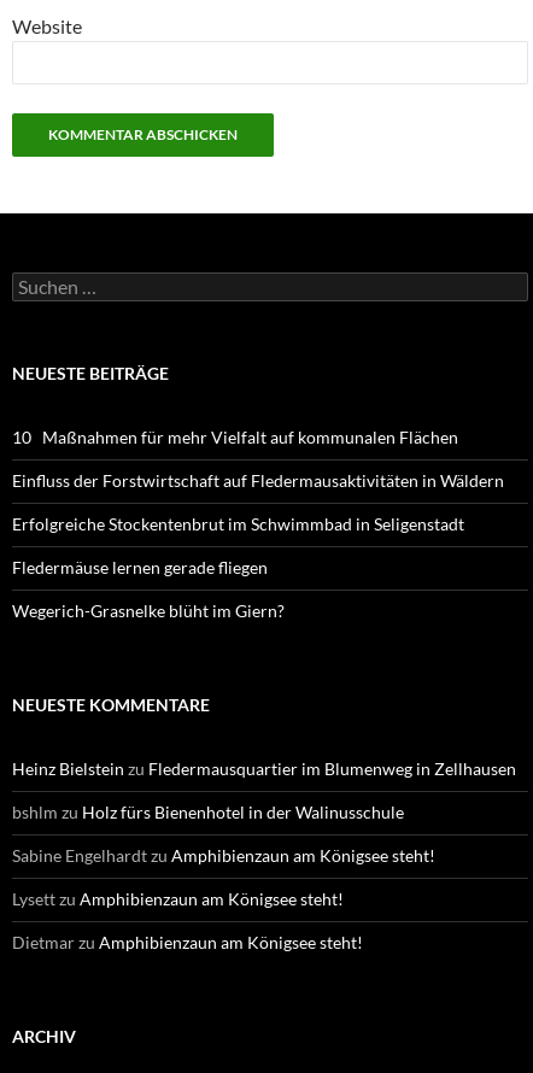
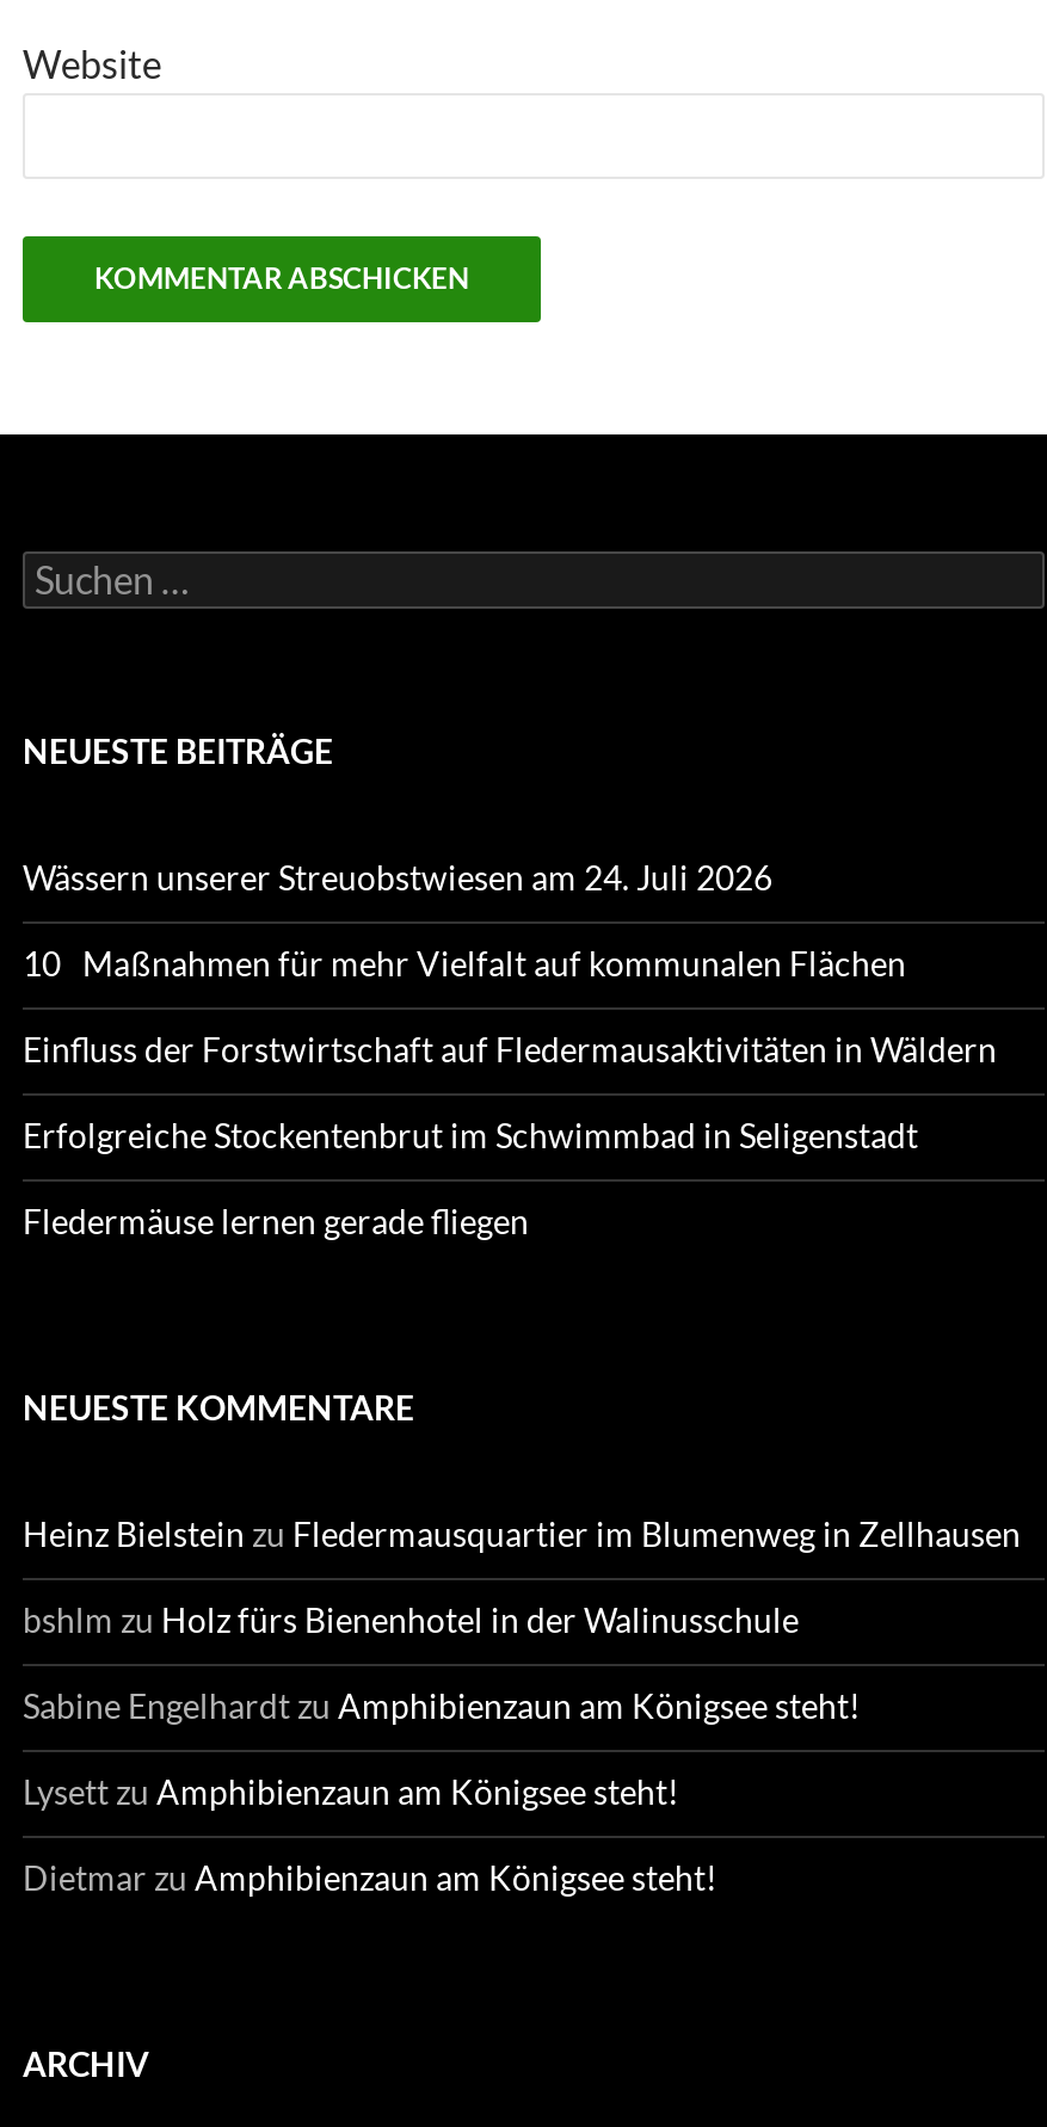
none -> [23,856,772,896] Wässern unserer Streuobstwiesen am 24. Juli 2026
moved [12,426,504,577] -> [23,942,997,1240]: 10 Maßnahmen für mehr Vielfalt auf kommunalen Flächen | Einfluss der Forstwirtschaft auf Fledermausaktivitäten in Wäldern | Erfolgreiche Stockentenbrut im Schwimmbad in Seligenstadt | Fledermäuse lernen gerade fliegen
[12,600,285,620] Wegerich-Grasnelke blüht im Giern? -> none

